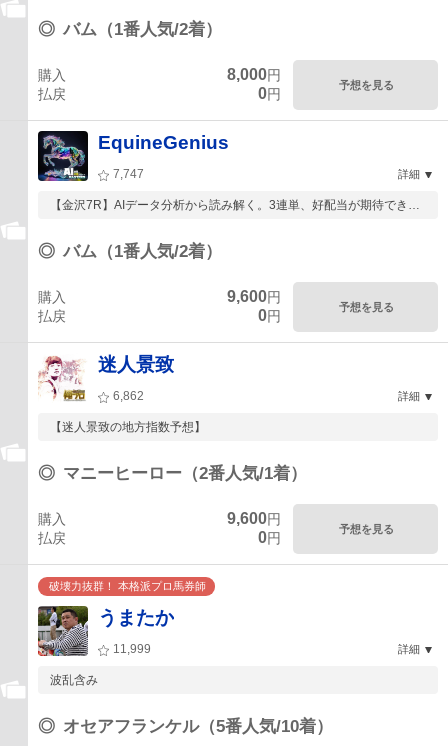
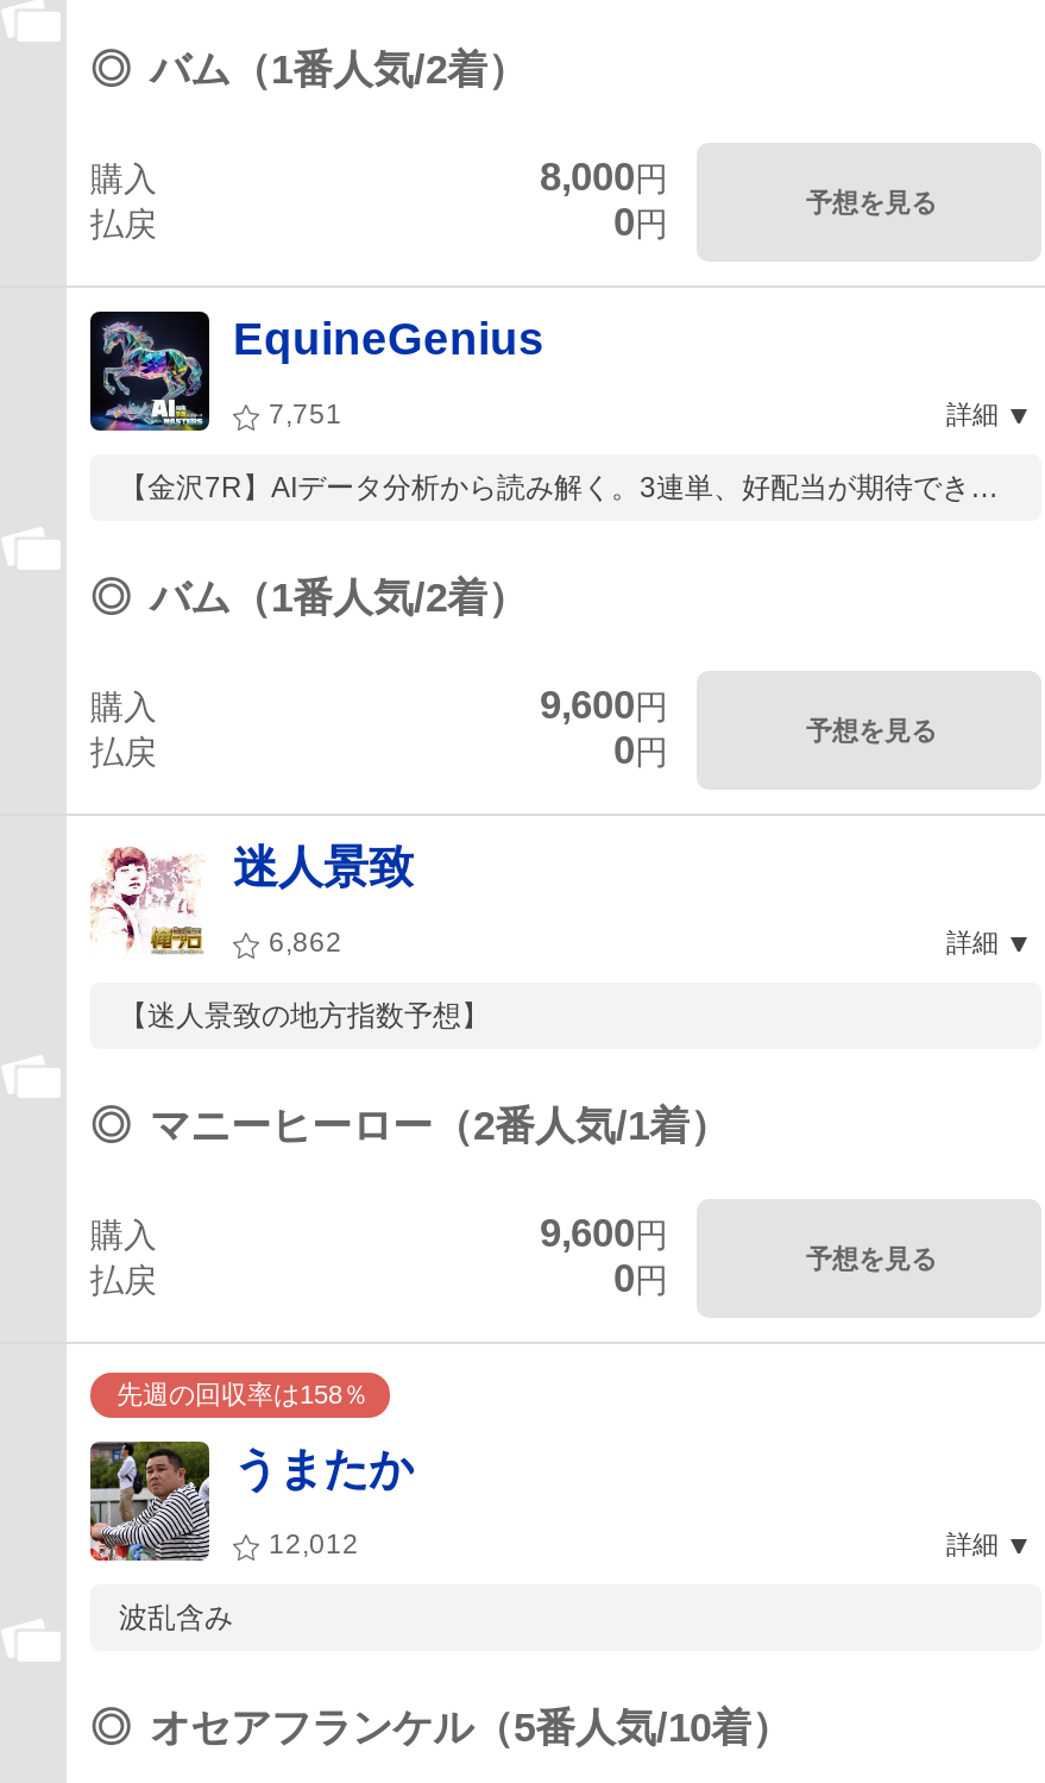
[113,168,144,180] 7,747 -> [269,400,342,428] 7,751
[49,580,206,592] 破壊力抜群！ 本格派プロ馬券師 -> [117,1380,369,1408] 先週の回収率は158％
[113,643,151,655] 11,999 -> [269,1530,359,1558] 12,012

